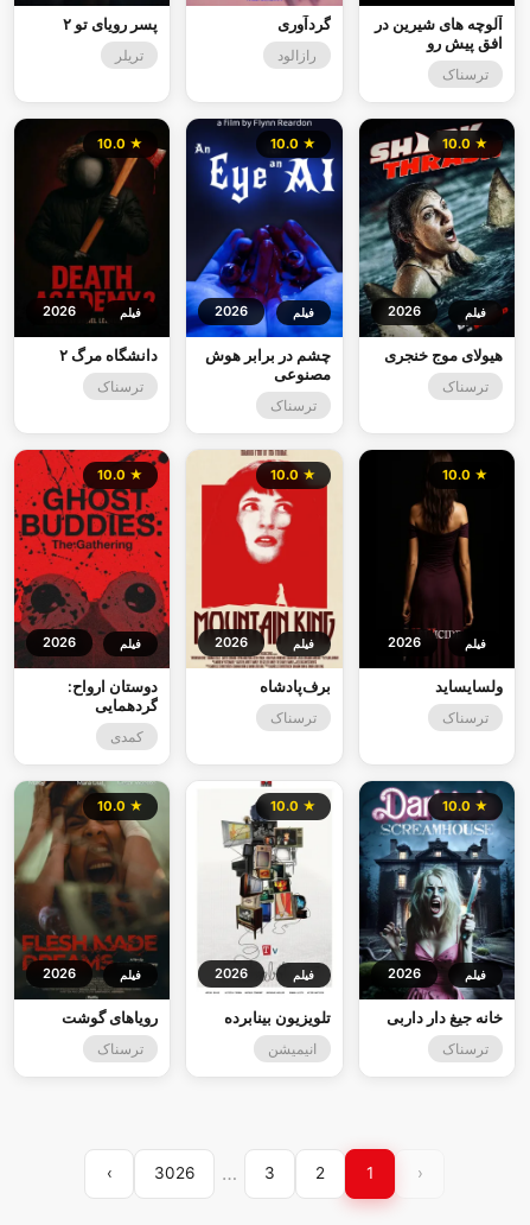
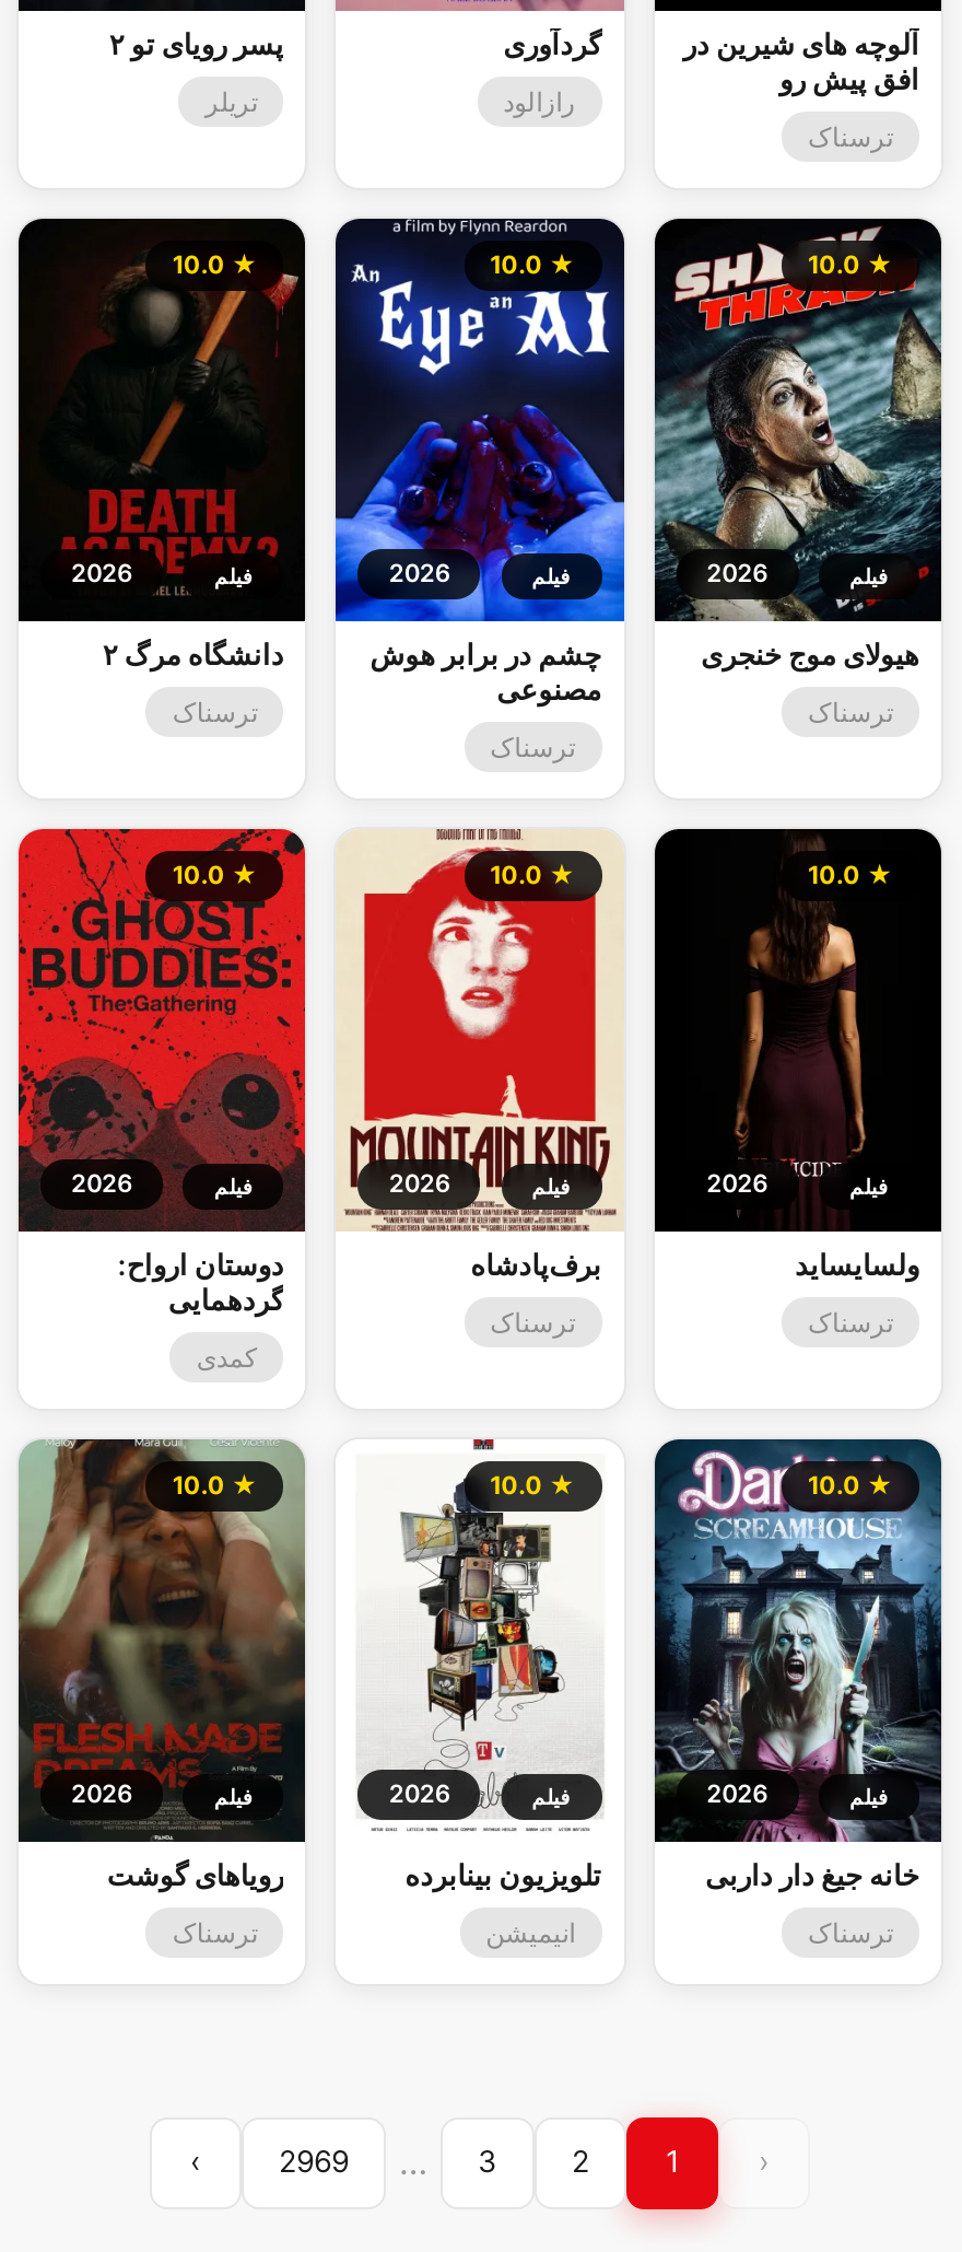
[154,1164,194,1183] 3026 -> [279,2145,349,2180] 2969

